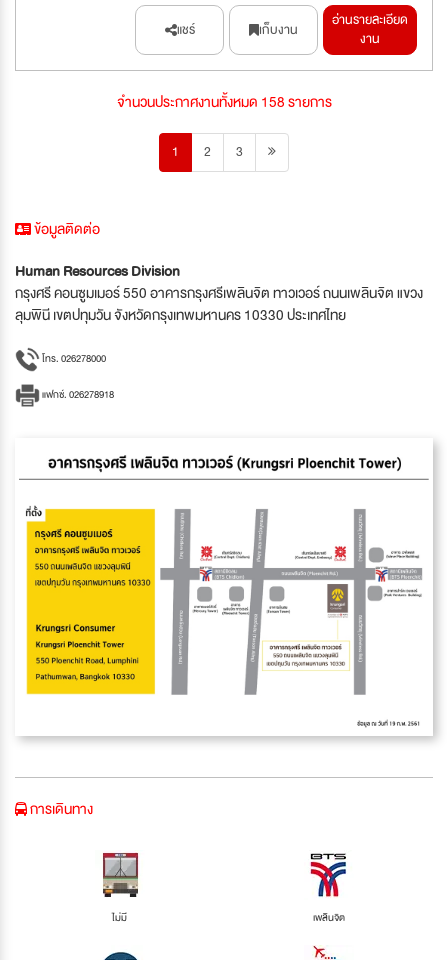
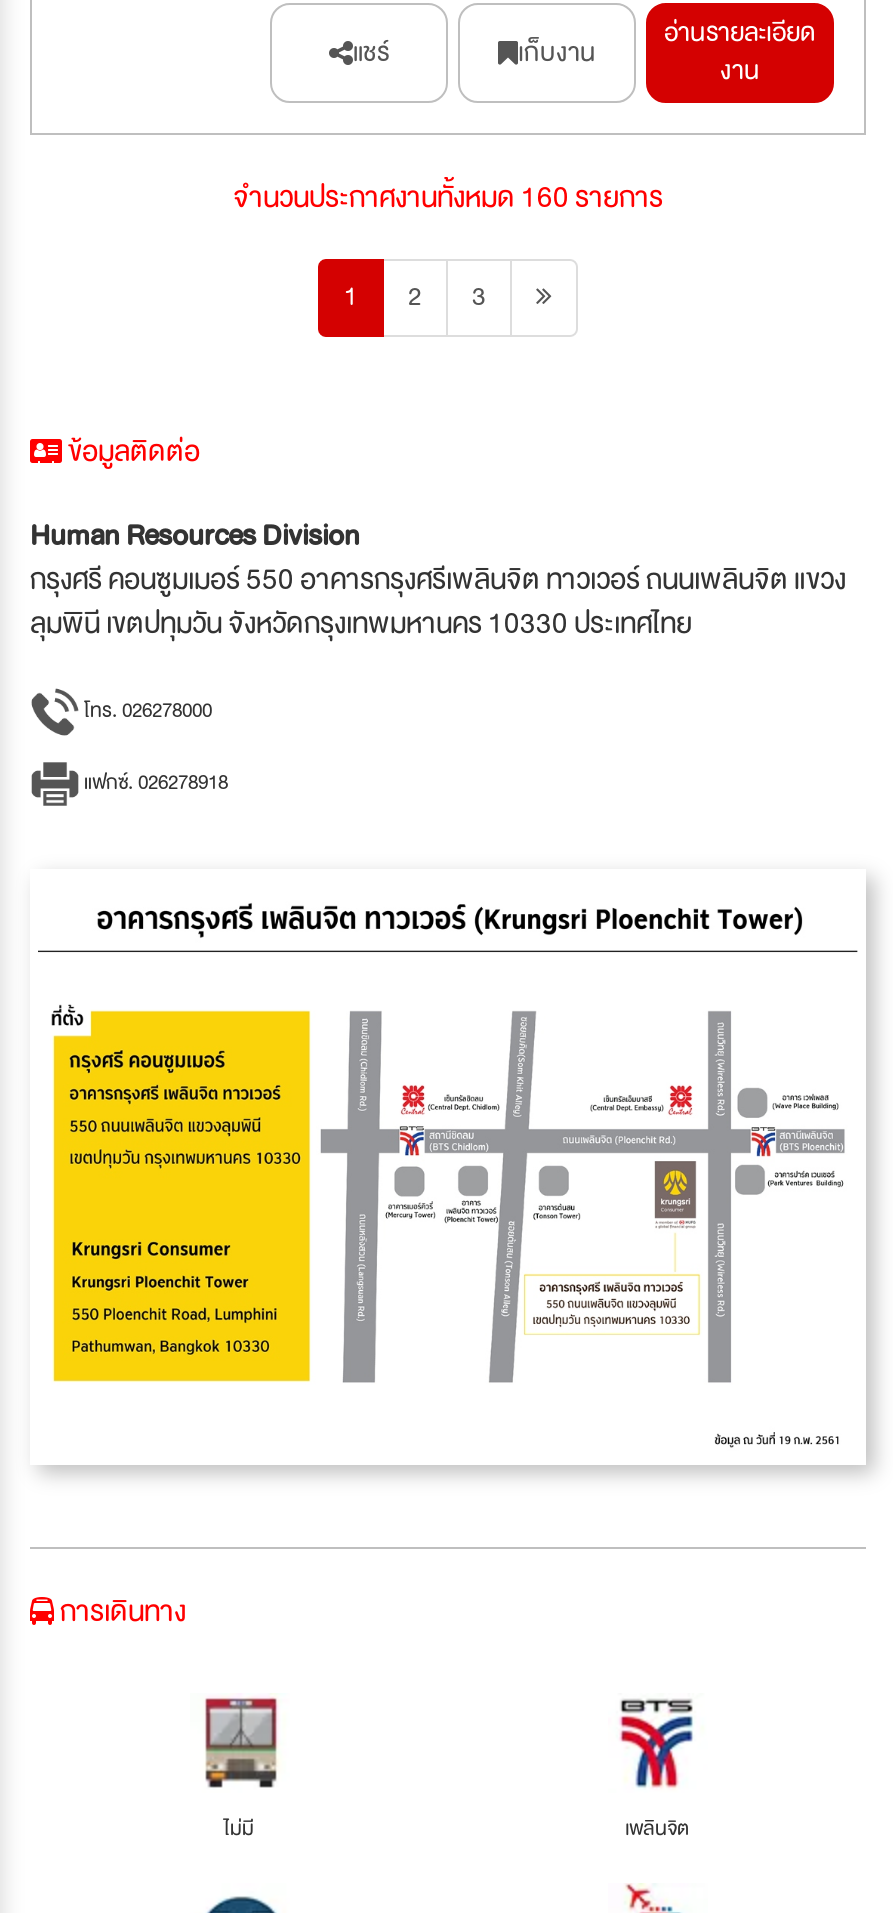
[116,90,331,114] จำนวนประกาศงานทั้งหมด 158 รายการ -> [233,173,663,221] จำนวนประกาศงานทั้งหมด 160 รายการ

